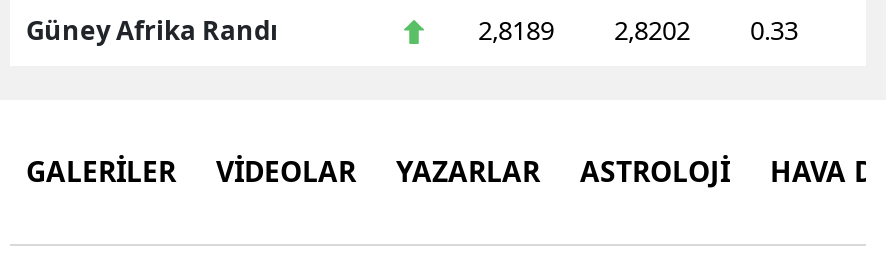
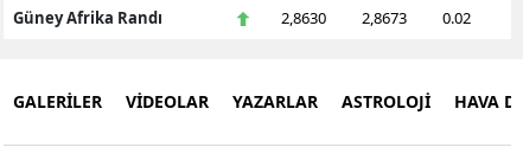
[478,11,554,47] 2,8189 -> [281,7,326,28] 2,8630
[614,11,690,47] 2,8202 -> [362,7,407,28] 2,8673
[750,11,798,47] 0.33 -> [442,7,471,28] 0.02

